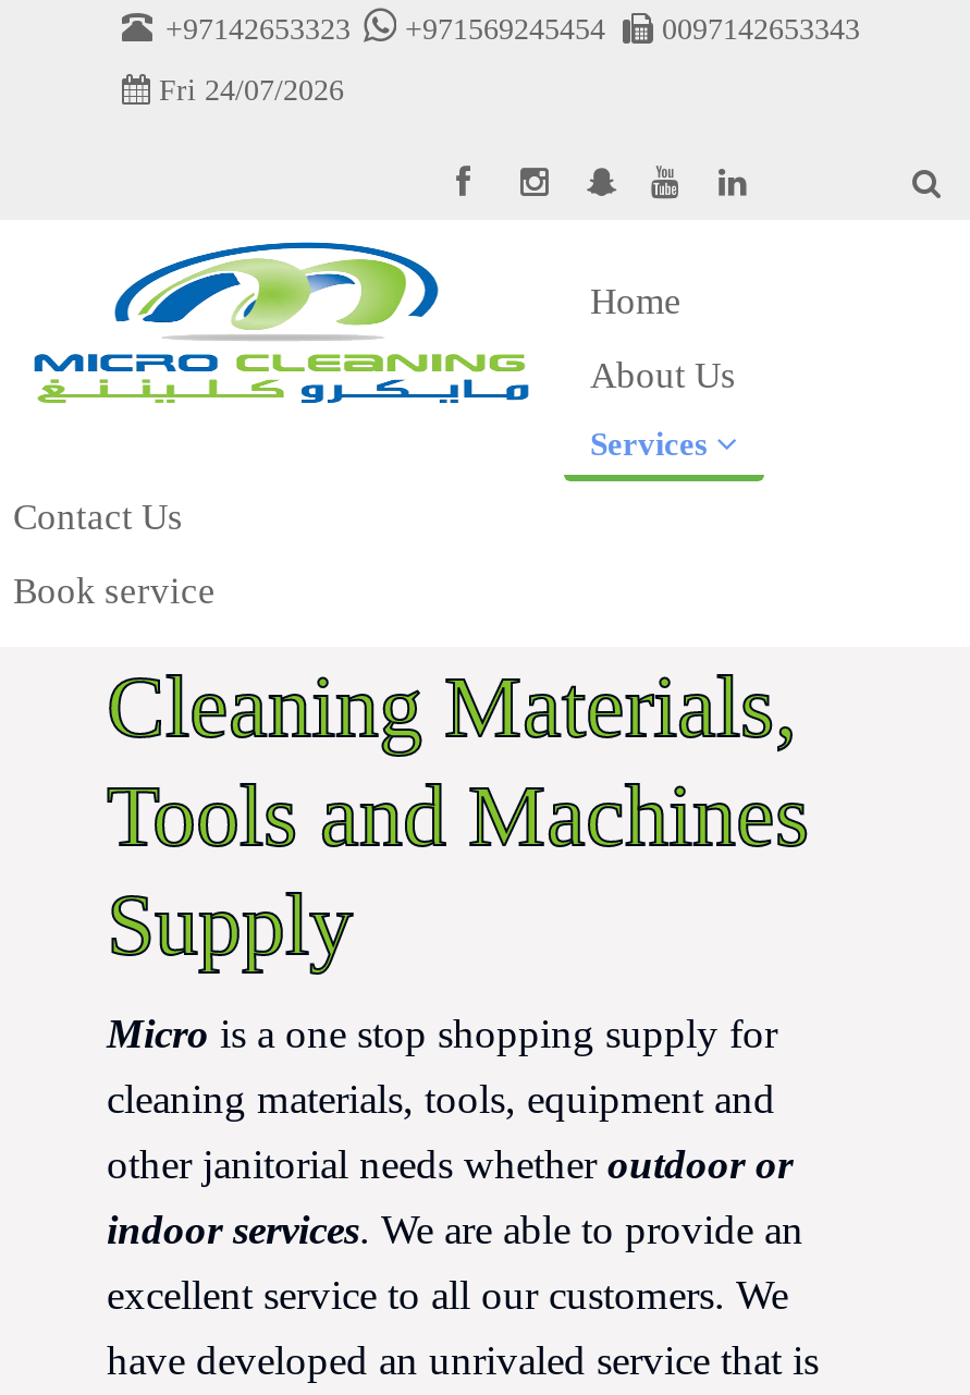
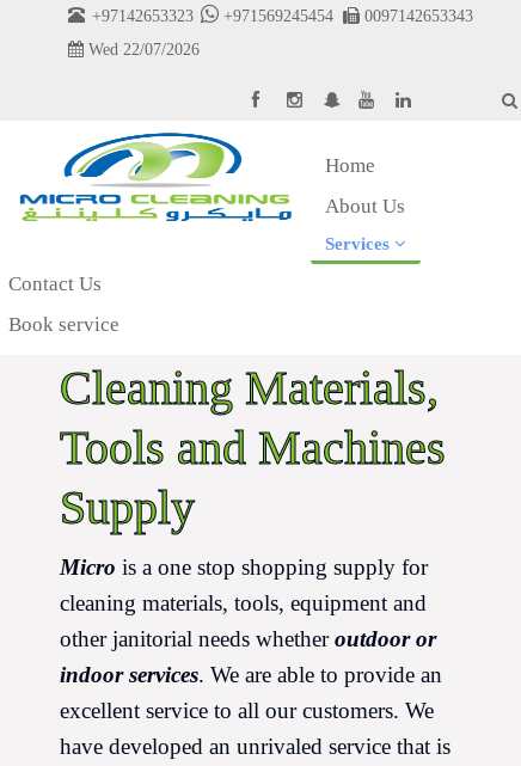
[150,74,344,105] Fri 24/07/2026 -> [84,41,200,57] Wed 22/07/2026

